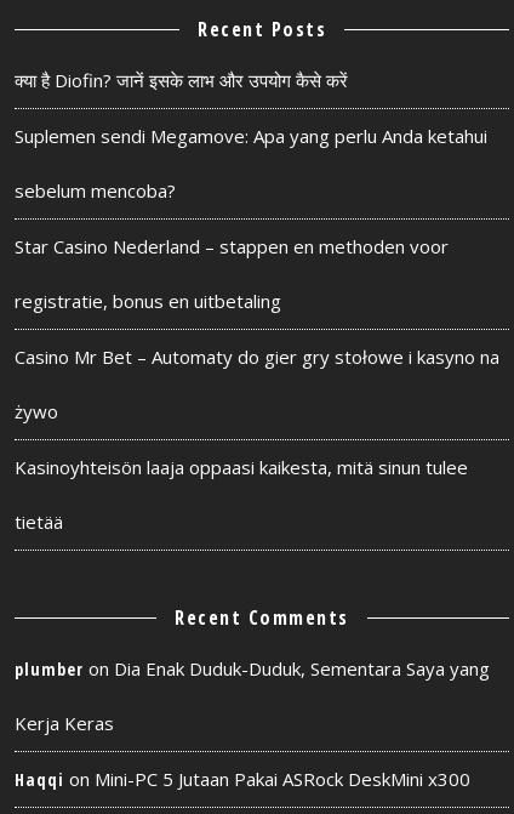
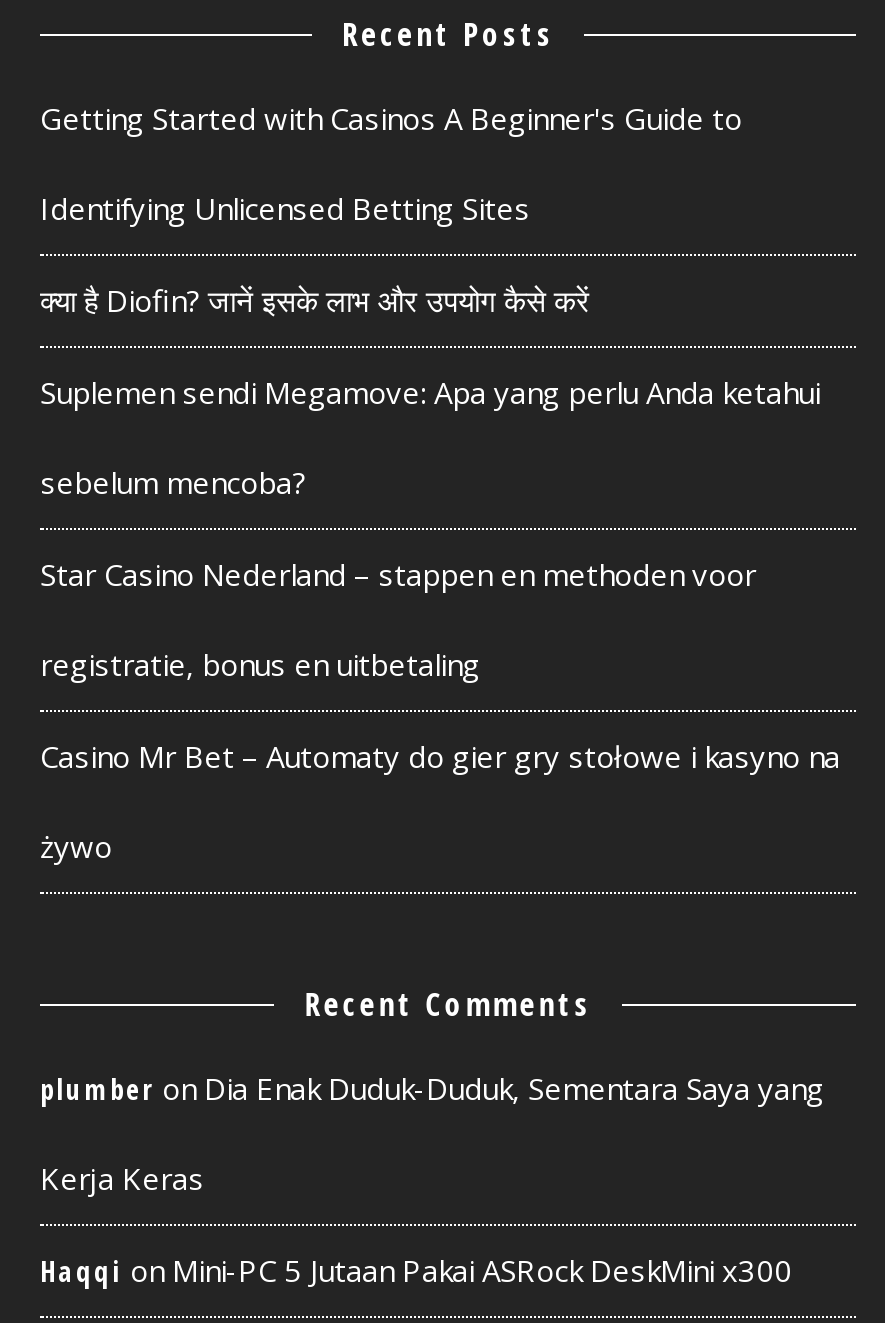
none -> [40,98,742,228] Getting Started with Casinos A Beginner's Guide to | Identifying Unlicensed Betting Sites
moved [15,124,499,423] -> [40,372,840,866]: Suplemen sendi Megamove: Apa yang perlu Anda ketahui | sebelum mencoba? | Star Casino Nederland – stappen en methoden voor | registratie, bonus en uitbetaling | Casino Mr Bet – Automaty do gier gry stołowe i kasyno na | żywo
[15,455,468,534] Kasinoyhteisön laaja oppaasi kaikesta, mitä sinun tulee | tietää -> none

